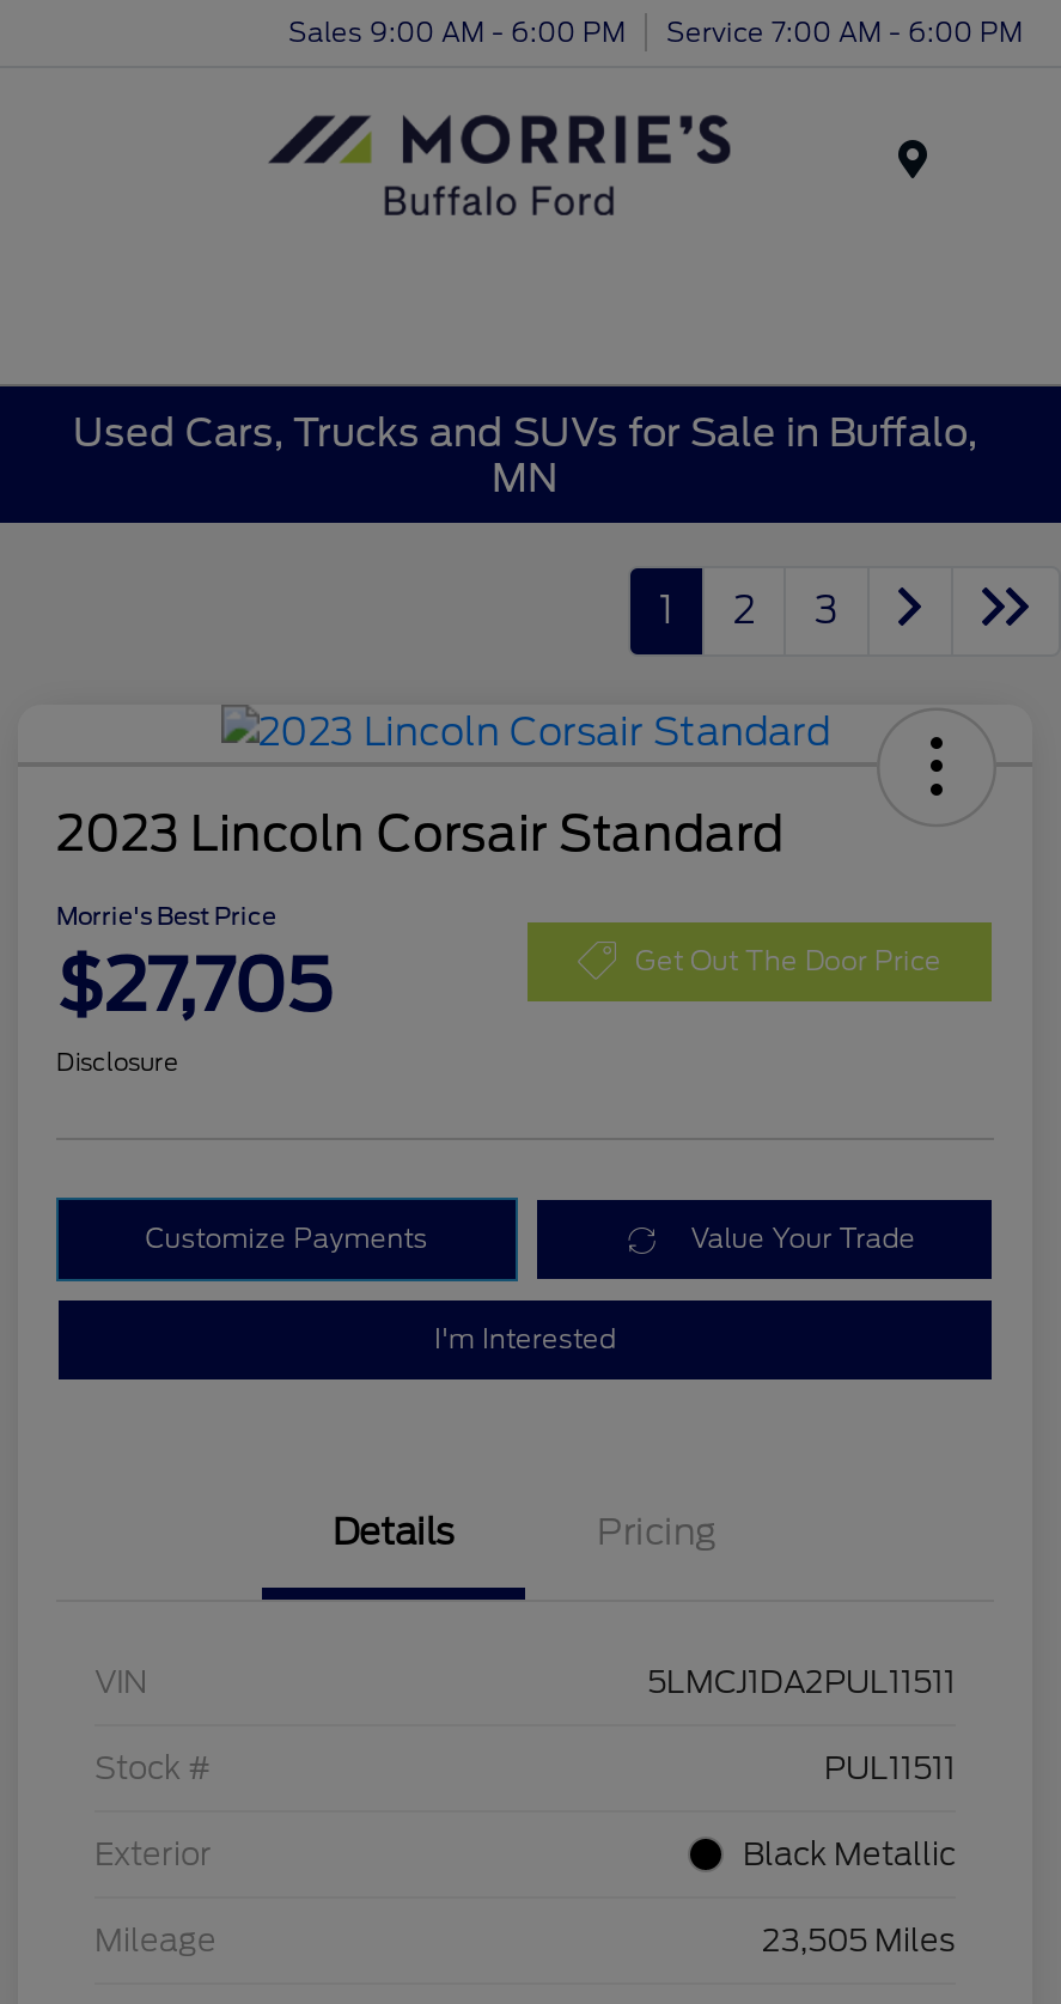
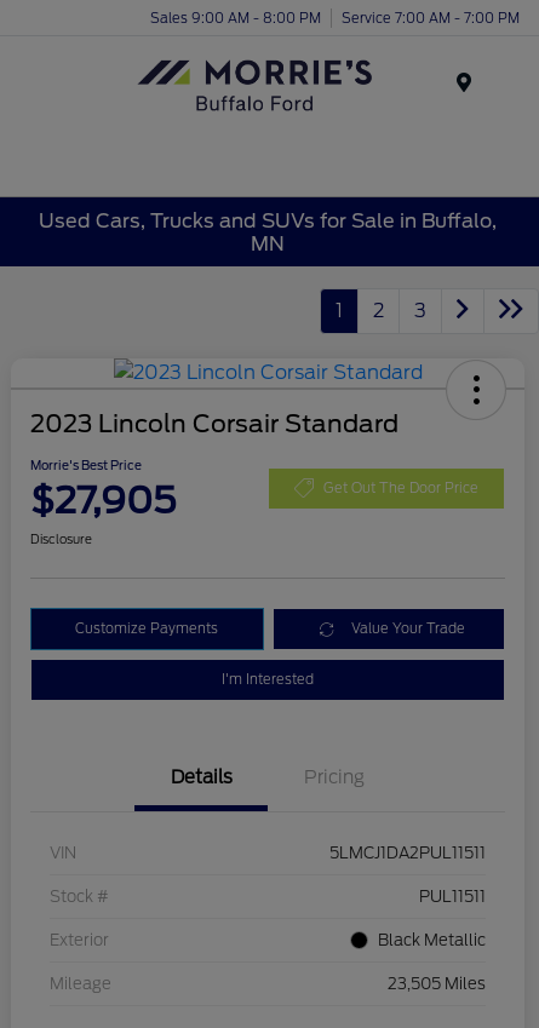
[288,14,626,48] Sales 9:00 AM - 6:00 PM -> [150,9,321,26] Sales 9:00 AM - 8:00 PM
[666,14,1023,48] Service 7:00 AM - 6:00 PM -> [342,9,520,26] Service 7:00 AM - 7:00 PM
[56,942,331,1028] $27,705 -> [30,479,176,522] $27,905

